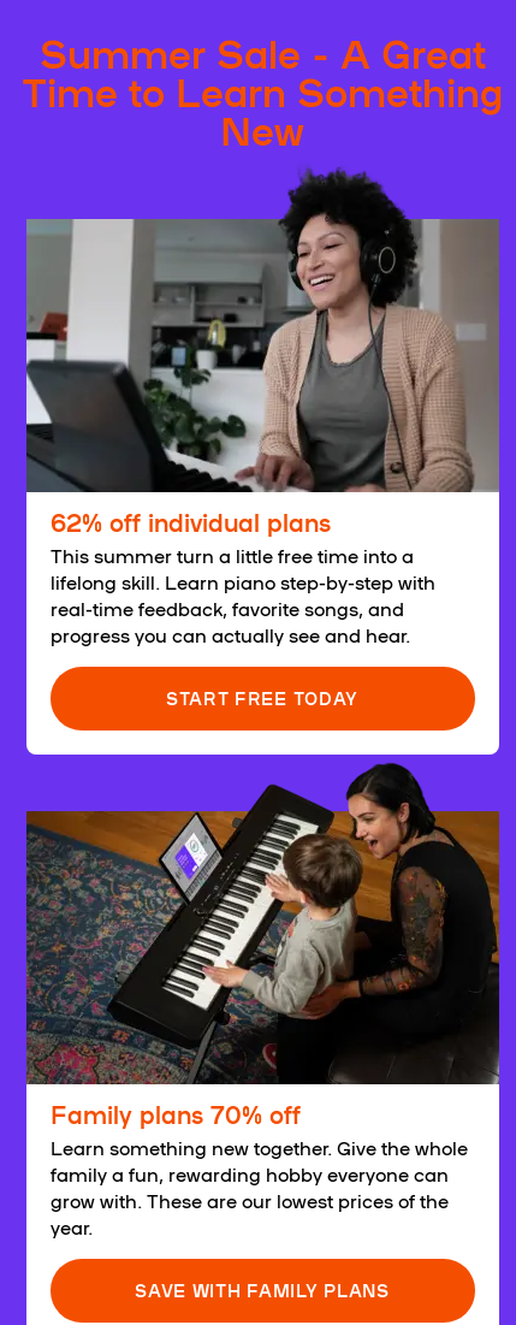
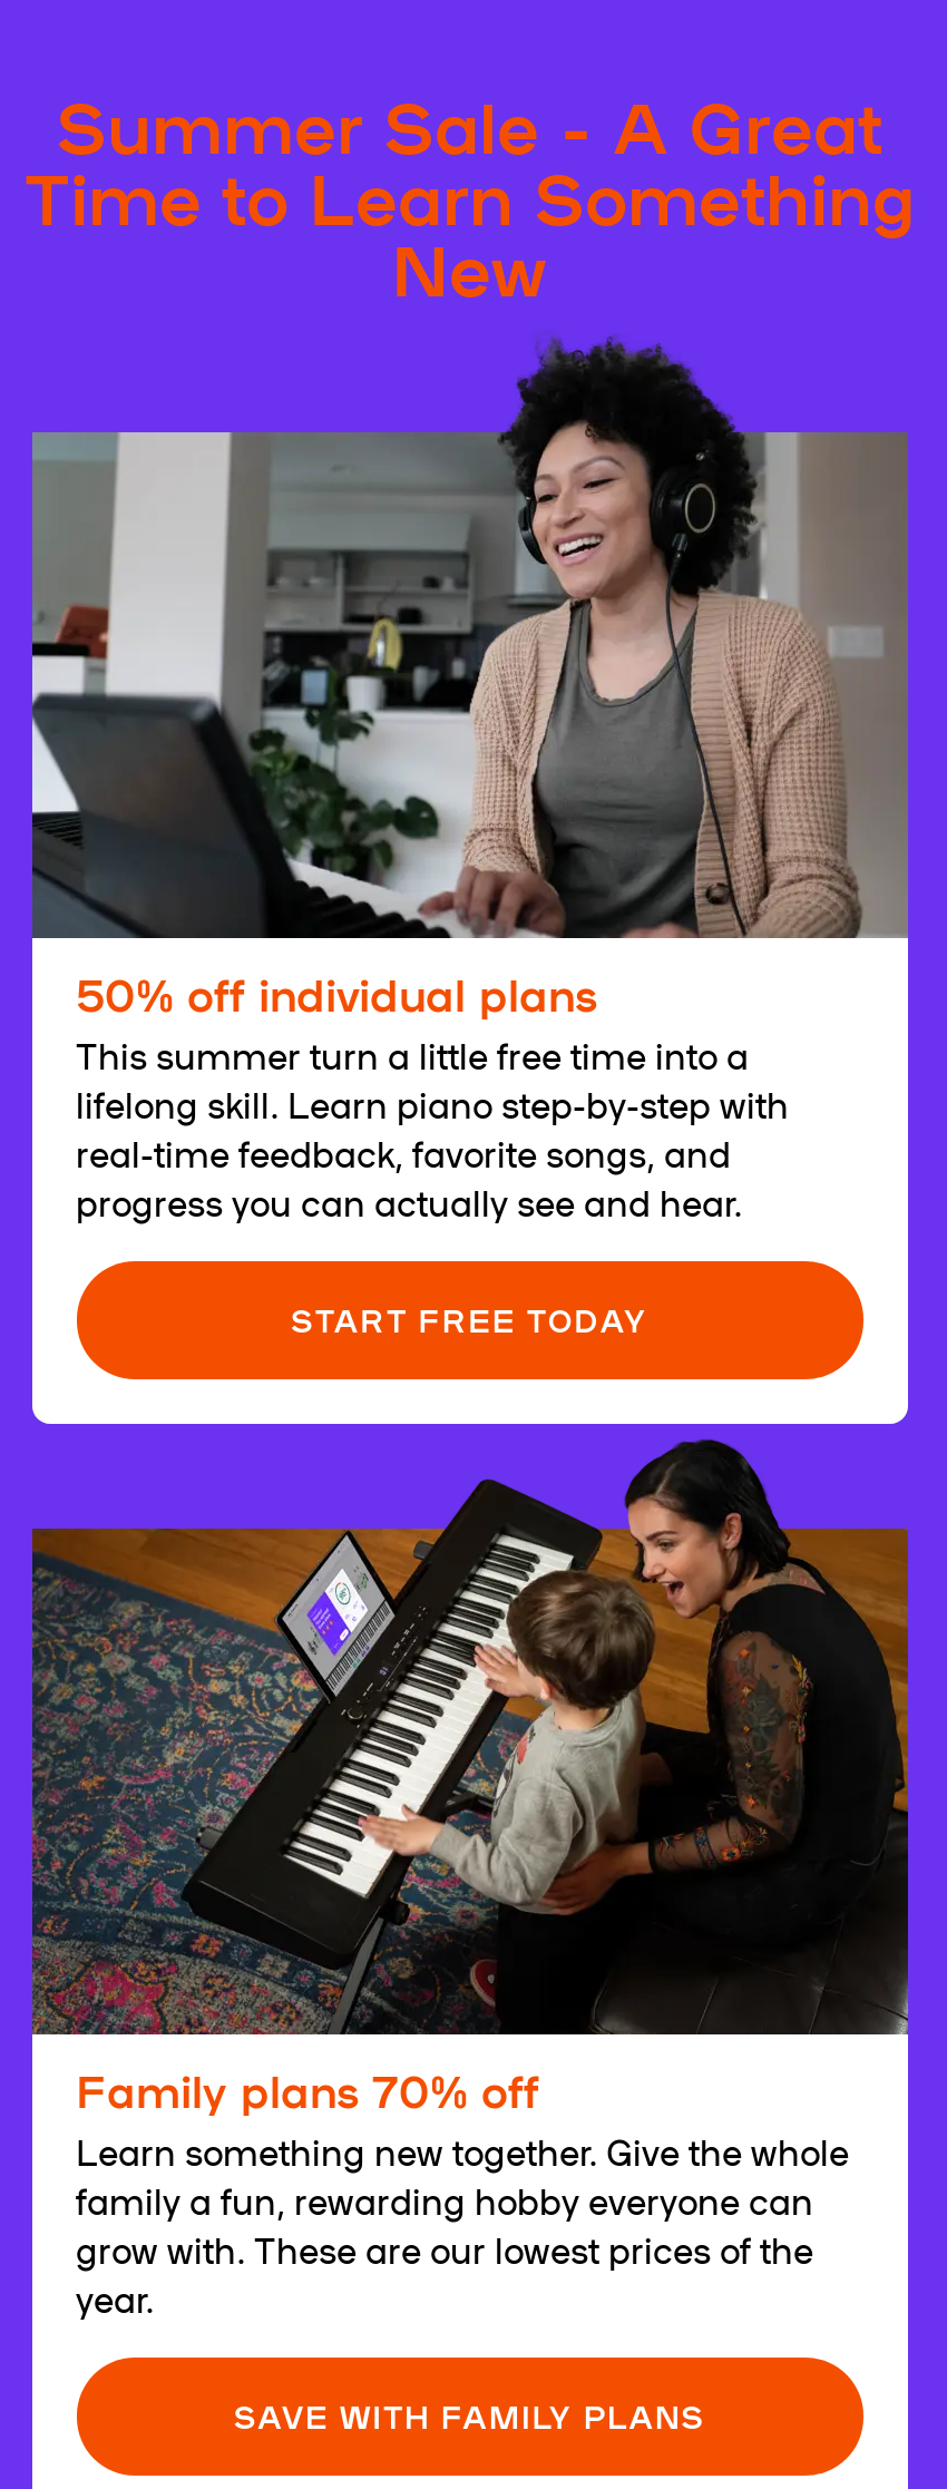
[50,504,330,537] 62% off individual plans -> [76,959,597,1022] 50% off individual plans

